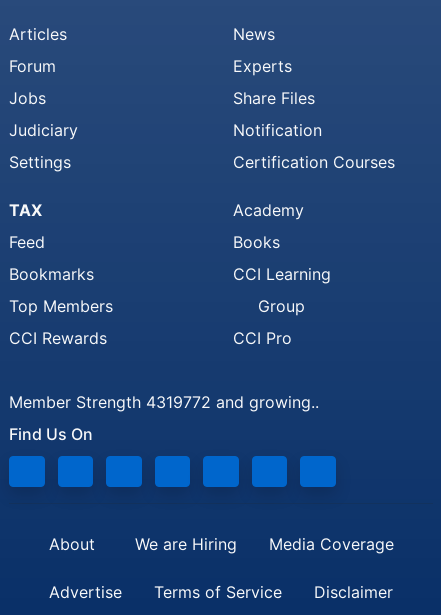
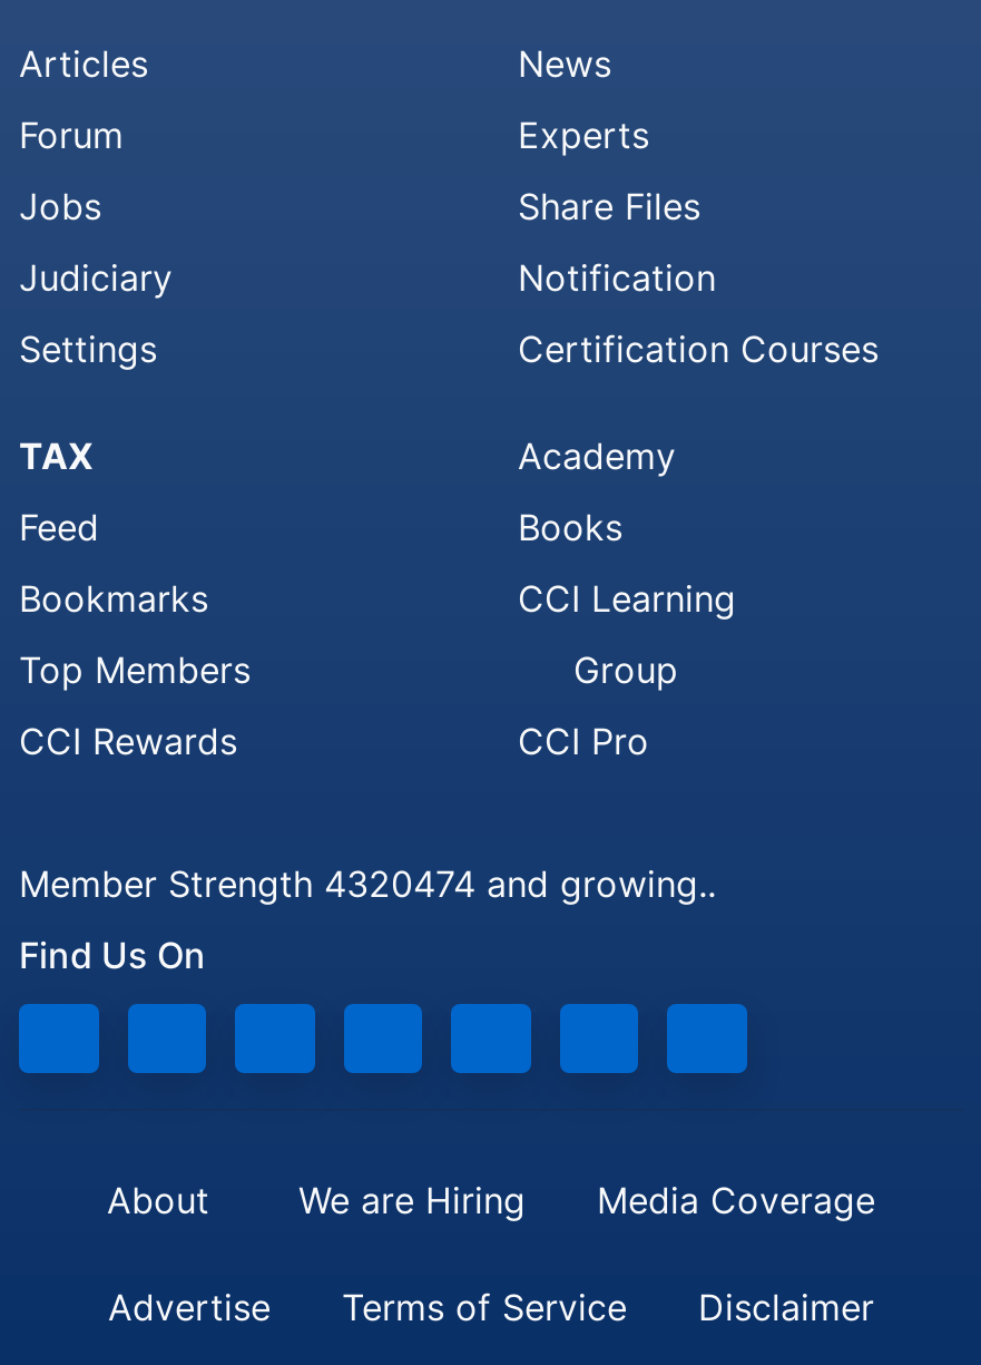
[9,392,319,412] Member Strength 4319772 and growing.. -> [19,860,716,905] Member Strength 4320474 and growing..

